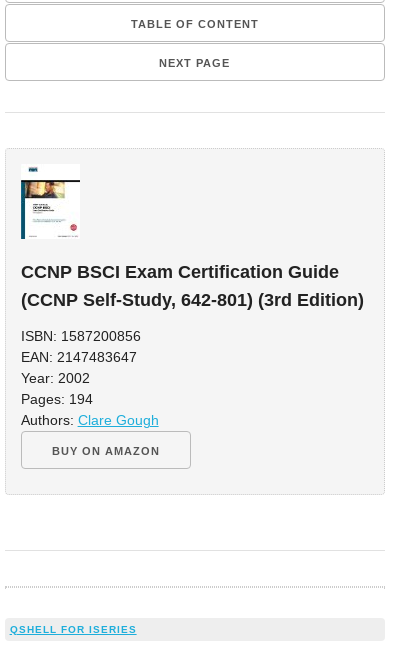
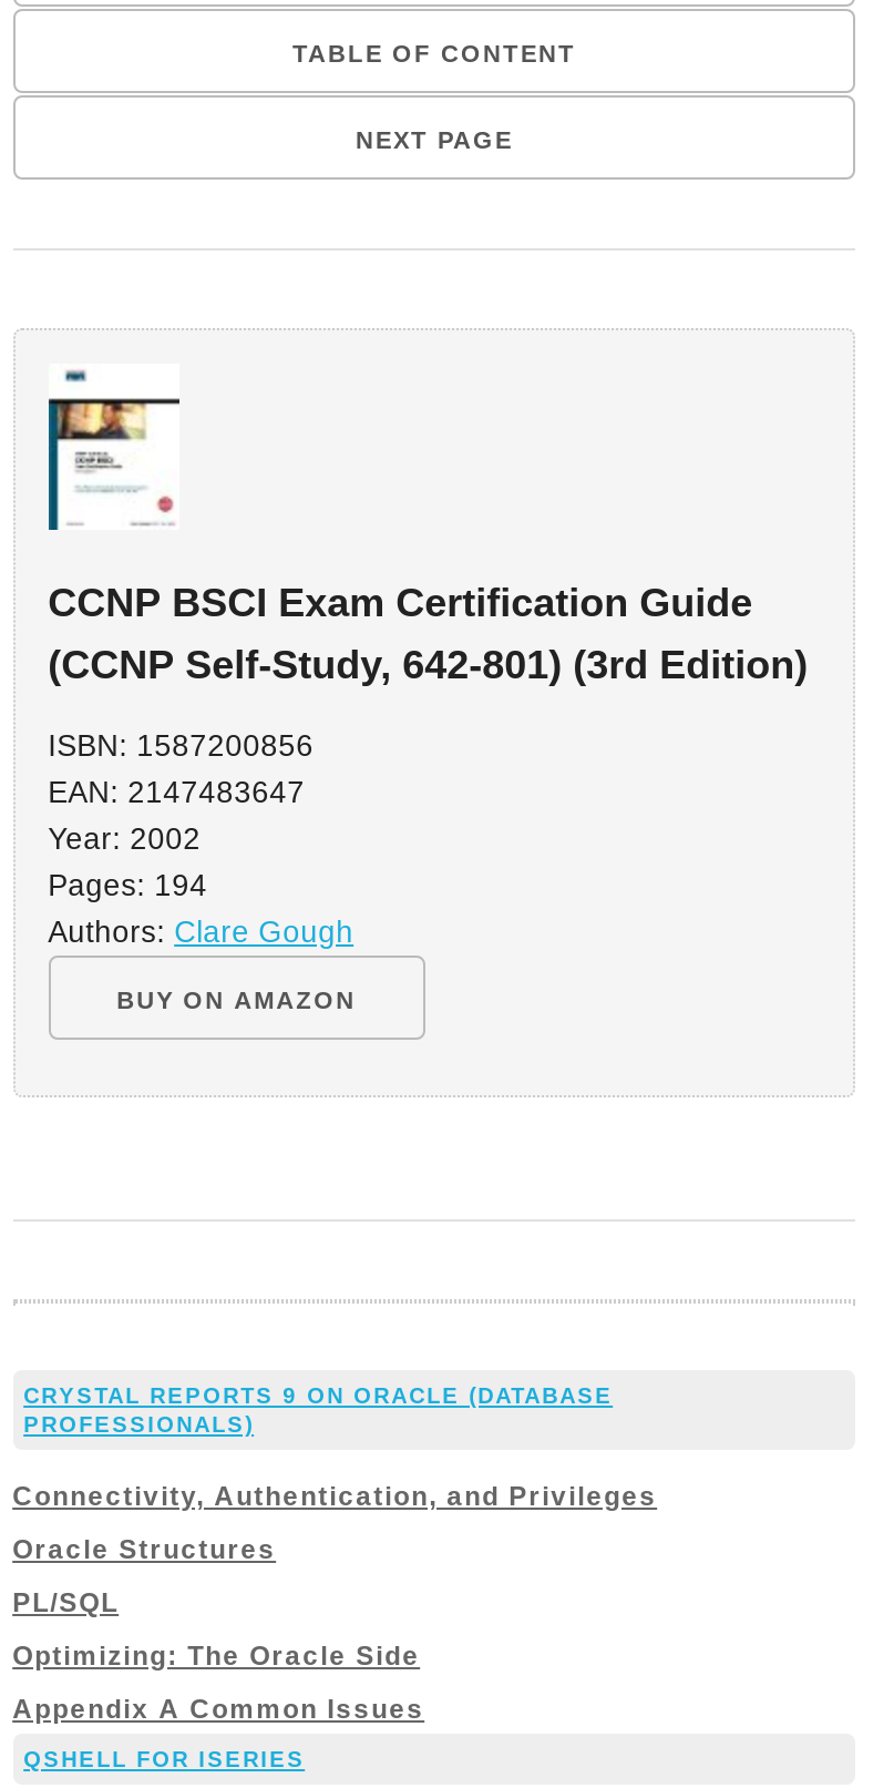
none -> [12,1384,657,1724] CRYSTAL REPORTS 9 ON ORACLE (DATABASE | PROFESSIONALS) | Connectivity, Authentication, and Privileges | Oracle Structures | PL/SQL | Optimizing: The Oracle Side | Appendix A Common Issues

